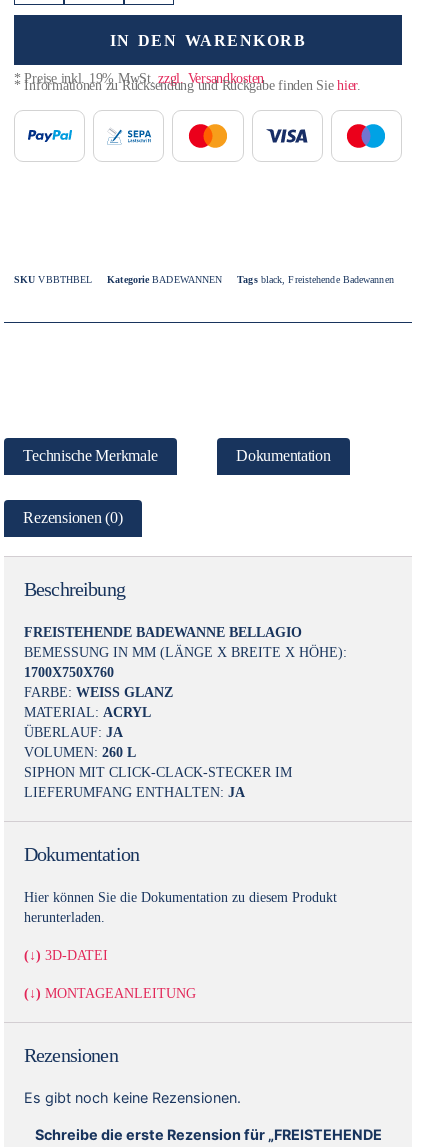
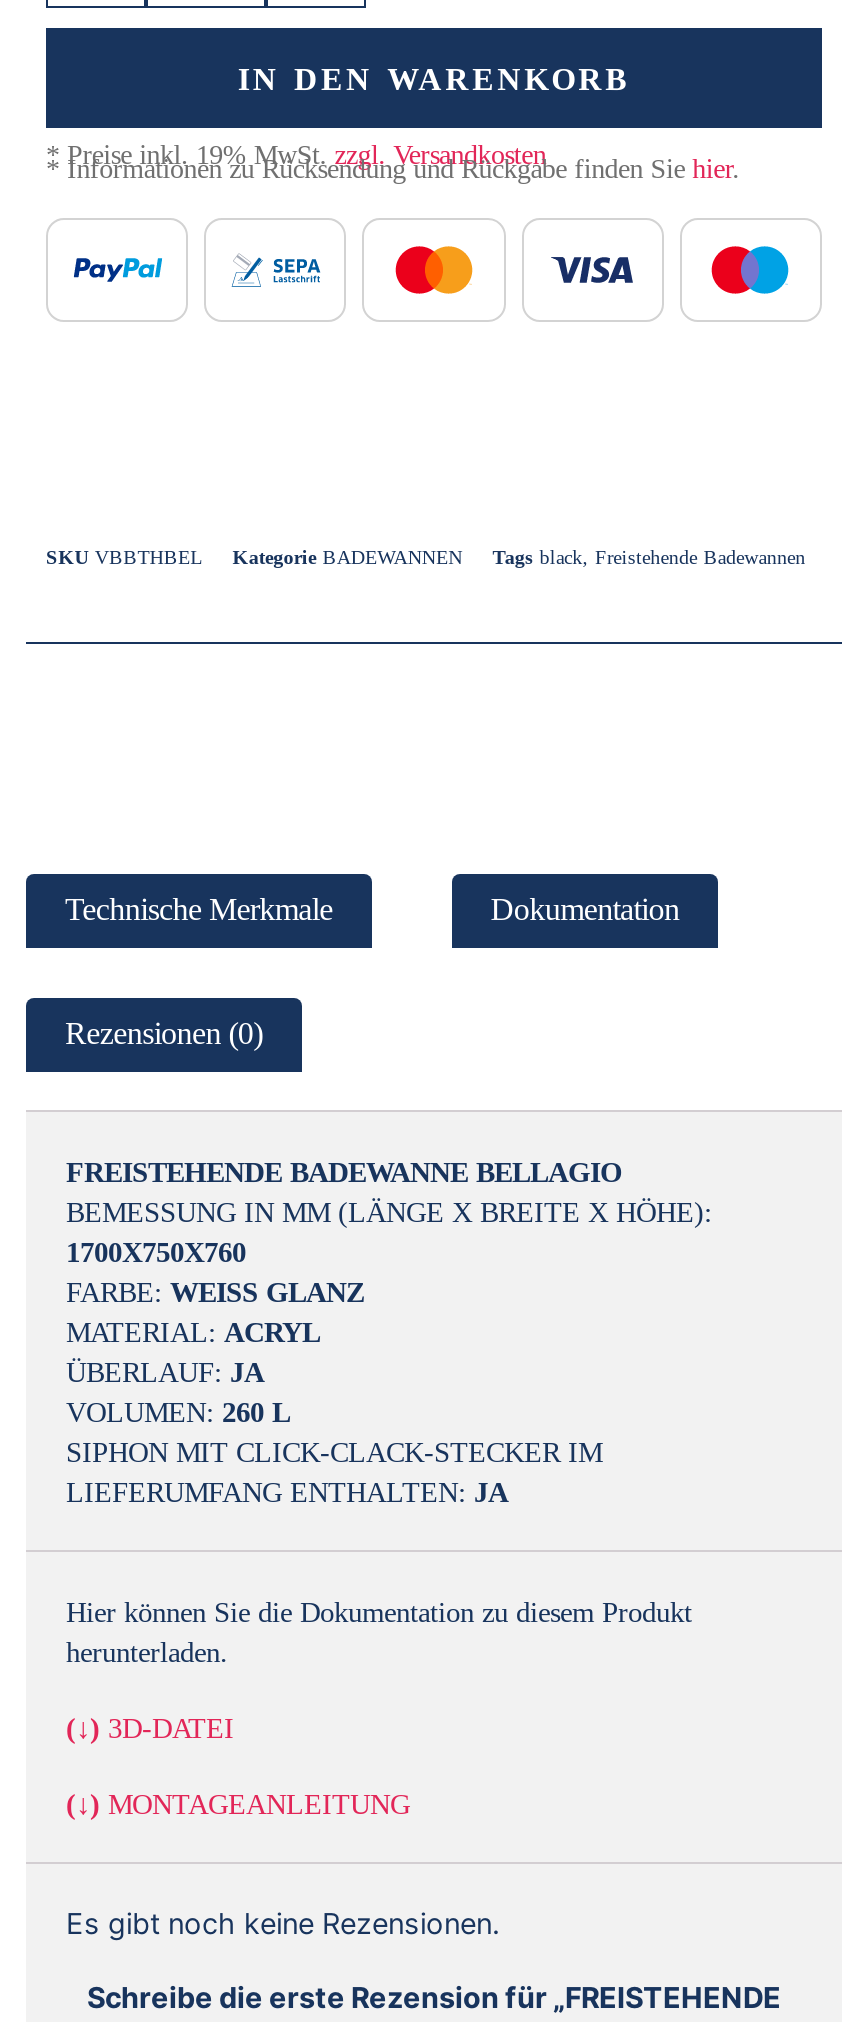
[24,578,125,600] Beschreibung -> none
[24,843,139,865] Dokumentation -> none
[24,1044,118,1066] Rezensionen -> none

